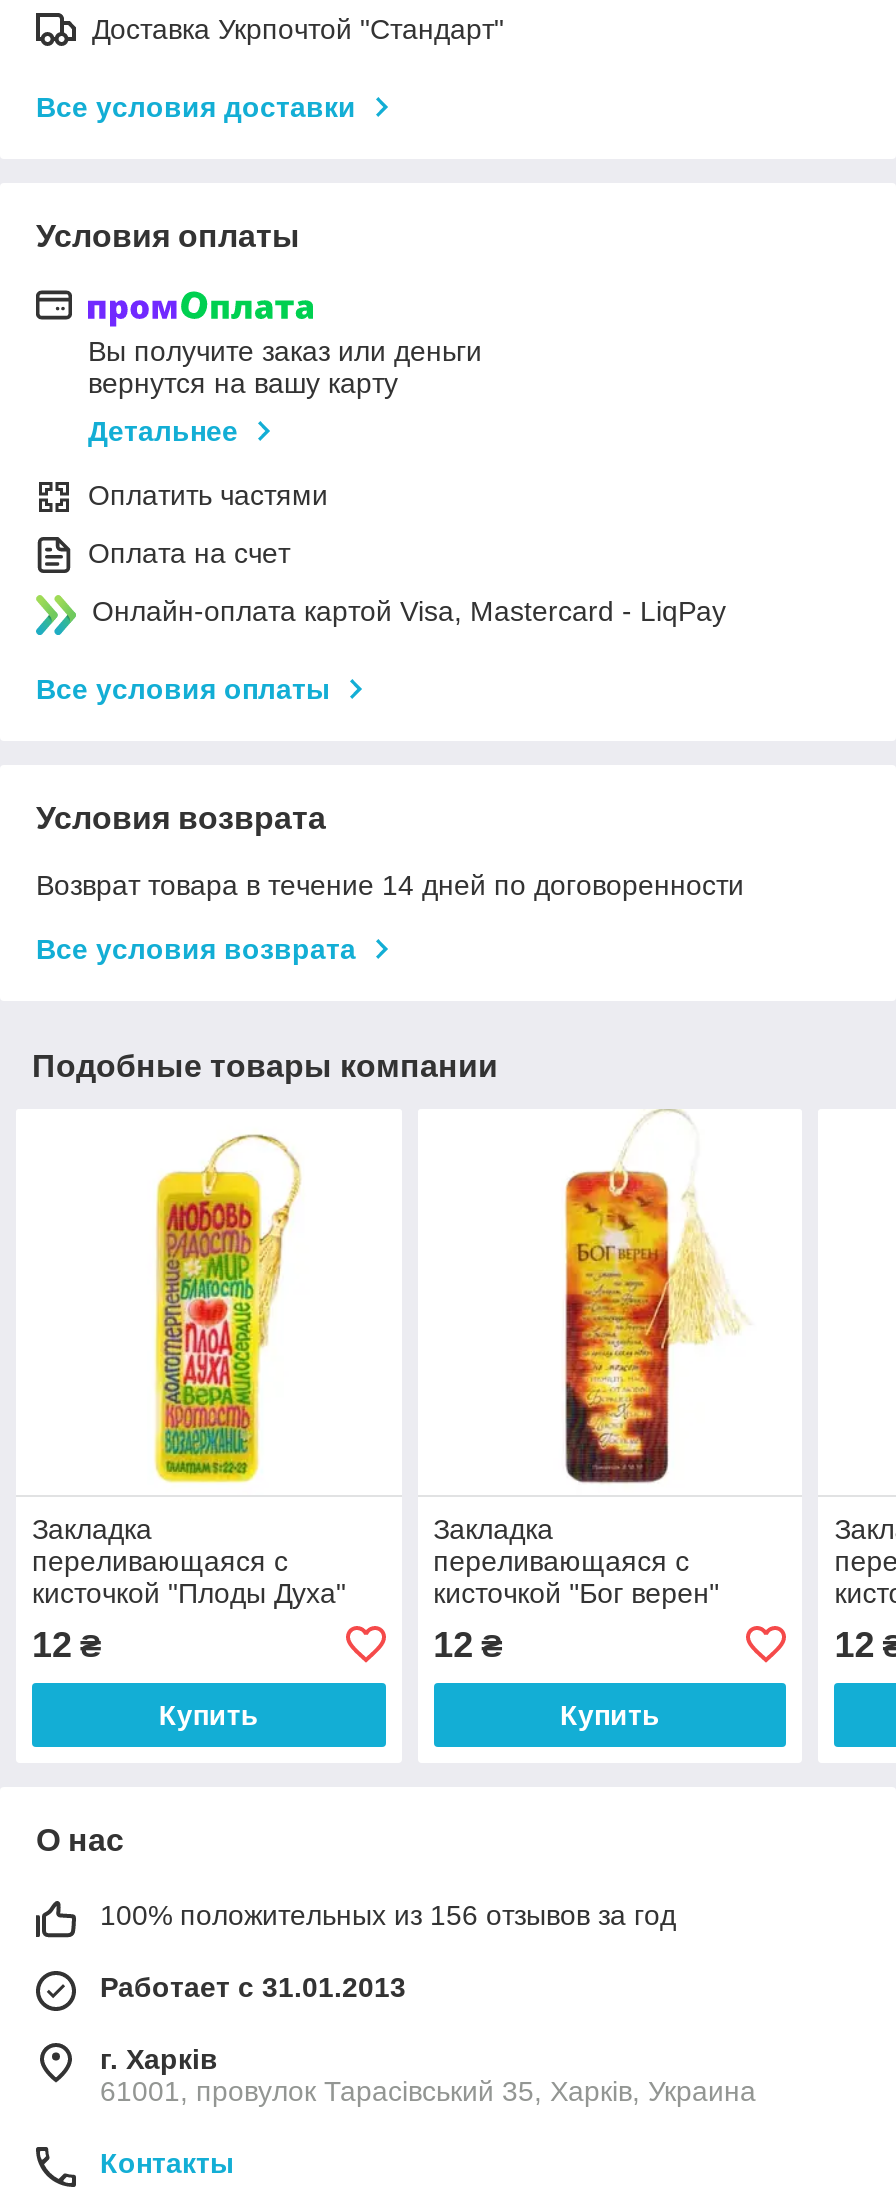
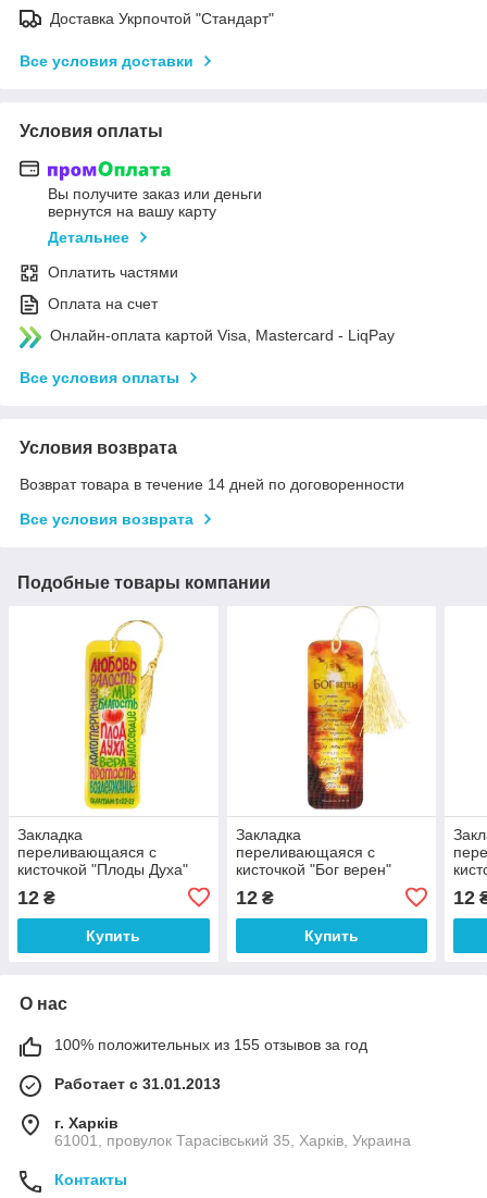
[100,1899,676,1931] 100% положительных из 156 отзывов за год -> [54,1036,367,1053] 100% положительных из 155 отзывов за год

